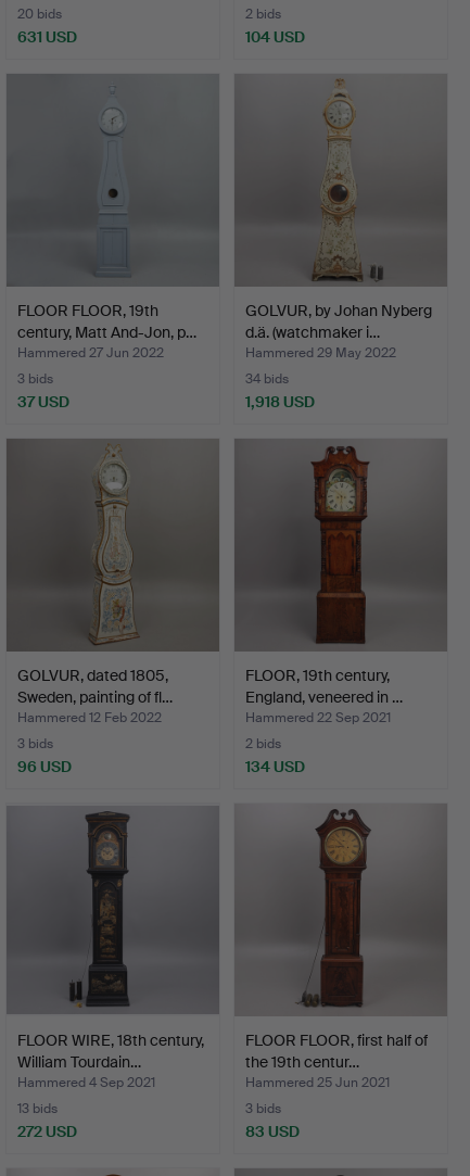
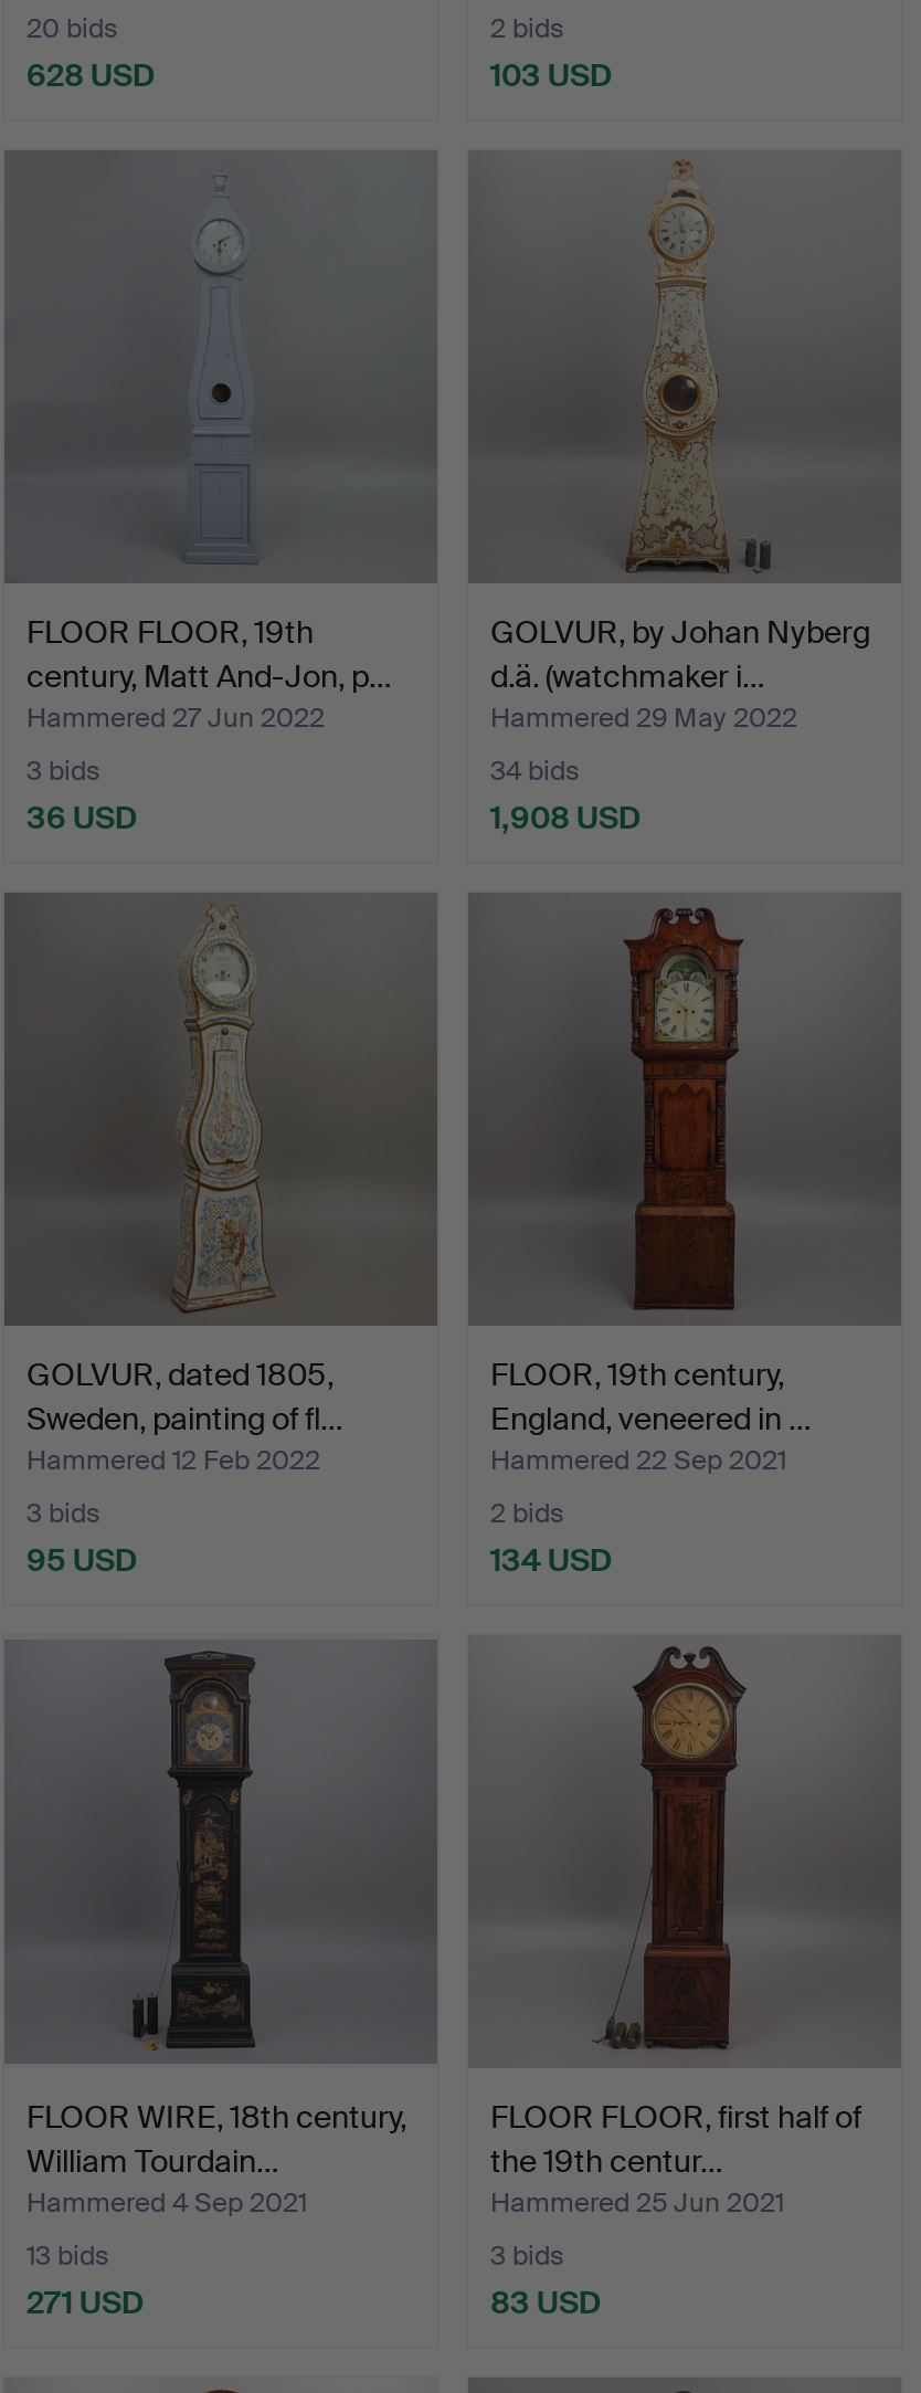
[17,27,77,47] 631 USD -> [27,55,155,95] 628 USD
[245,27,305,47] 104 USD -> [490,55,612,95] 103 USD
[17,392,69,411] 37 USD -> [27,797,137,837] 36 USD
[245,392,315,411] 1,918 USD -> [490,797,641,837] 1,908 USD
[17,757,72,776] 96 USD -> [27,1540,137,1580] 95 USD
[17,1122,77,1141] 272 USD -> [27,2282,144,2322] 271 USD

